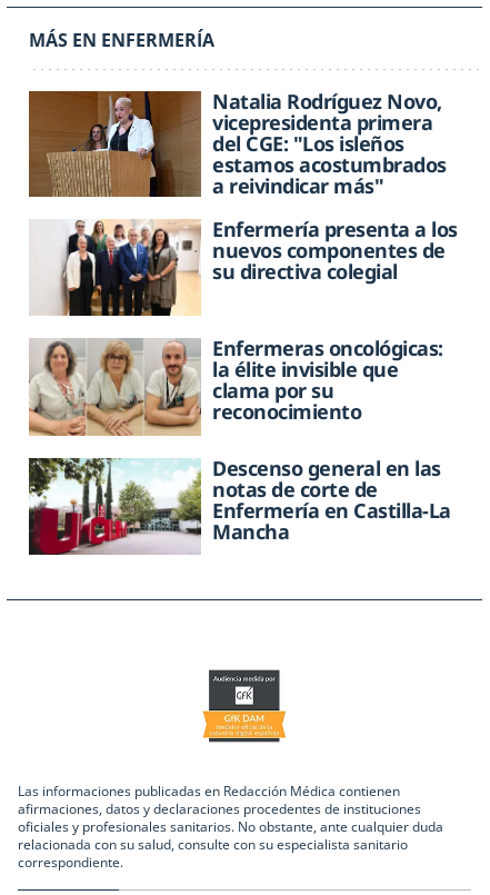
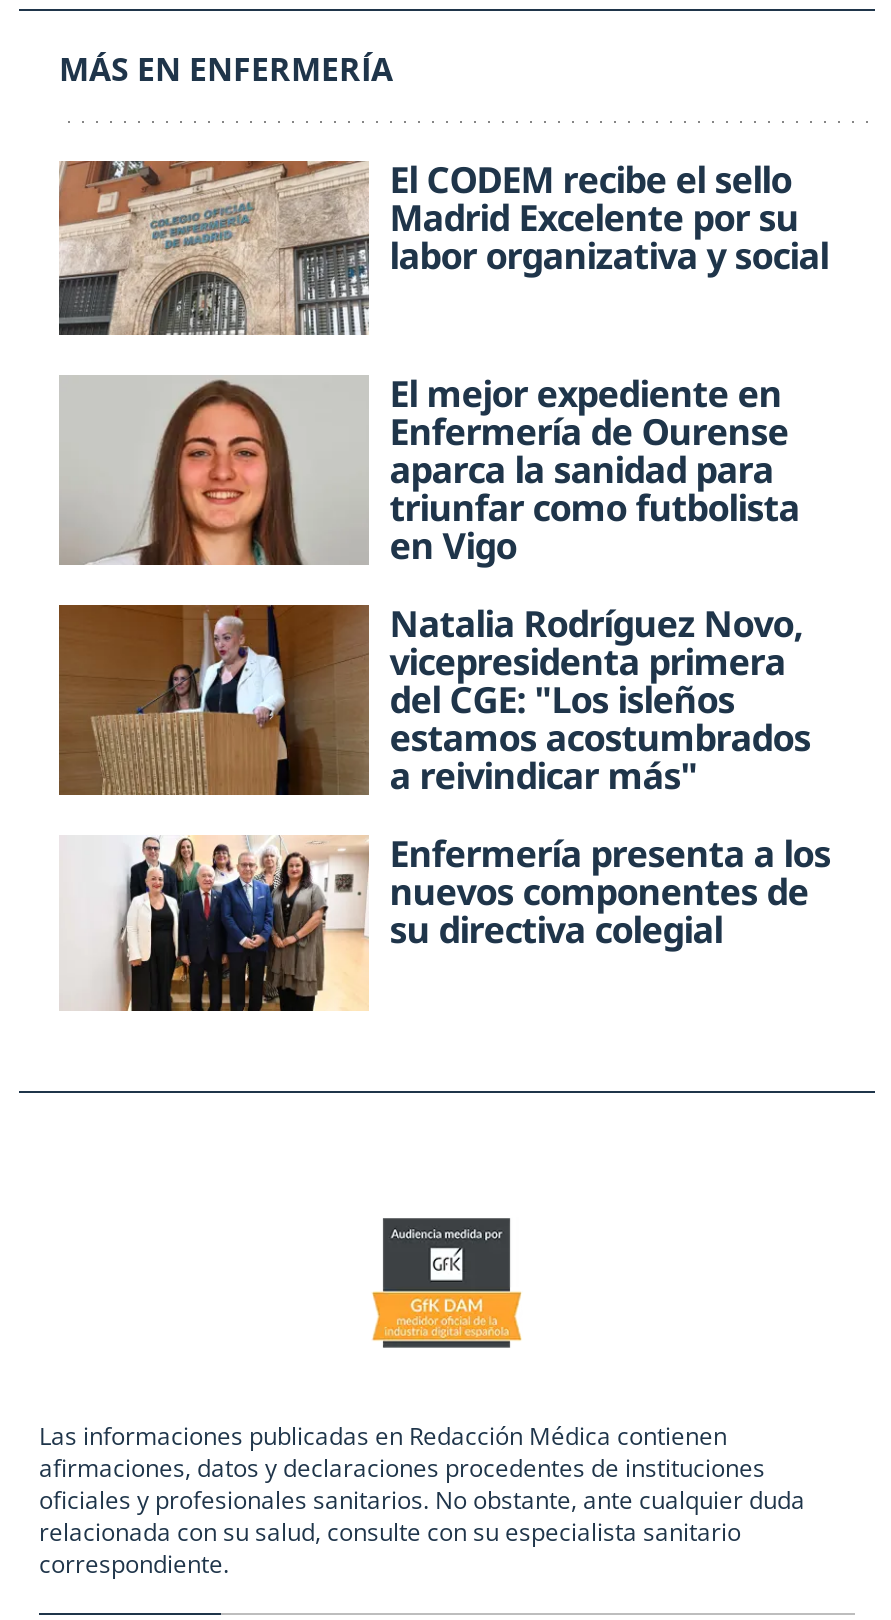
none -> [59,155,828,570] [image] | El CODEM recibe el sello | Madrid Excelente por su | labor organizativa y social | El mejor expediente en | Enfermería de Ourense | aparca la sanidad para | triunfar como futbolista | en Vigo
none -> [59,375,361,567] [image]
moved [29,88,457,285] -> [59,600,830,954]: [image] | Natalia Rodríguez Novo, | vicepresidenta primera | ... | nuevos componentes de | su directiva colegial
[29,335,451,544] [image] | Enfermeras oncológicas: | la élite invisible que | clama por su | reconocimiento | Descenso general en las | notas de corte de | Enfermería en Castilla-La | Mancha -> none
[28,457,200,556] [image] -> none

